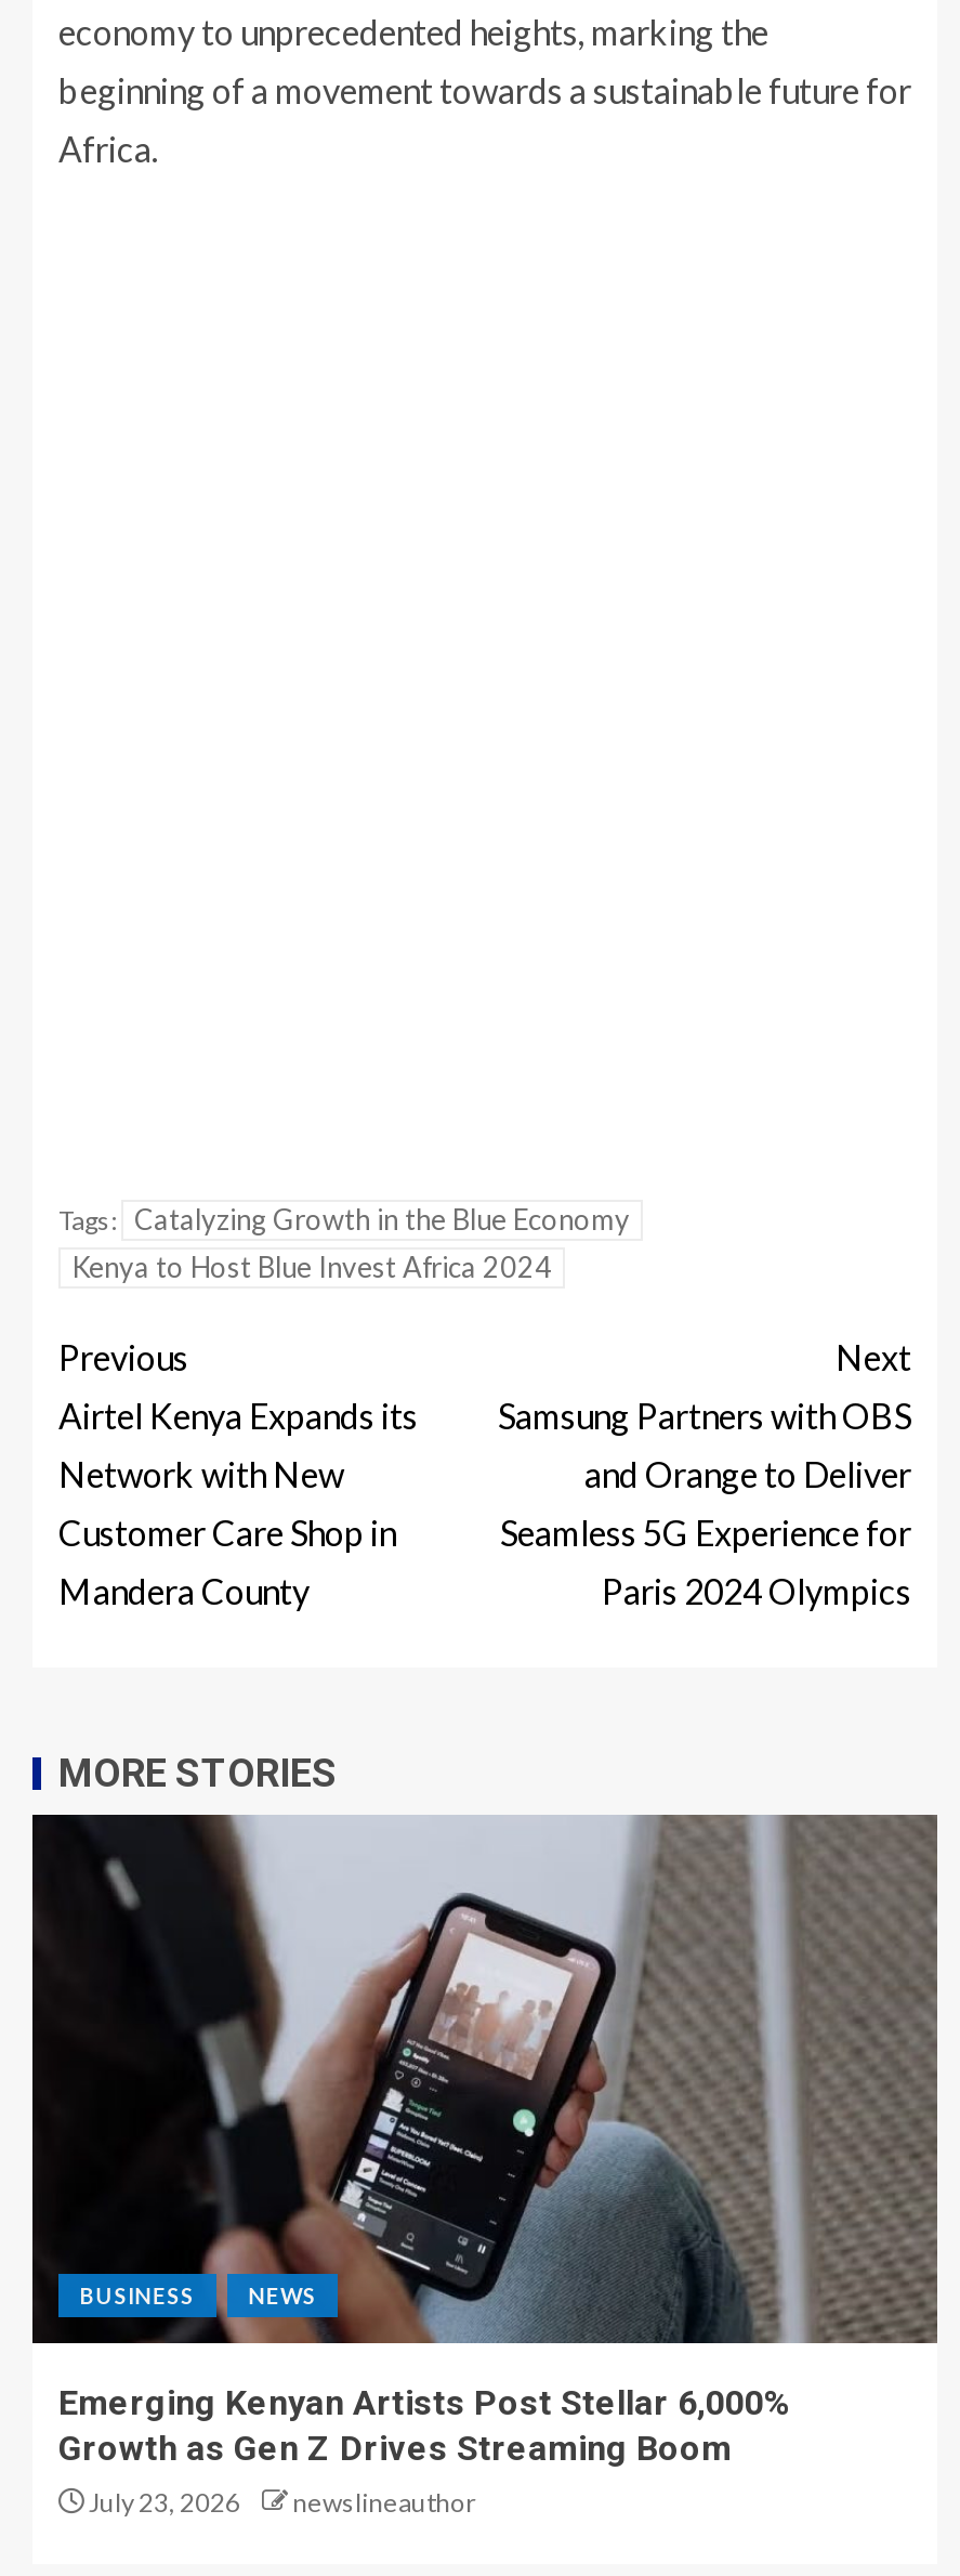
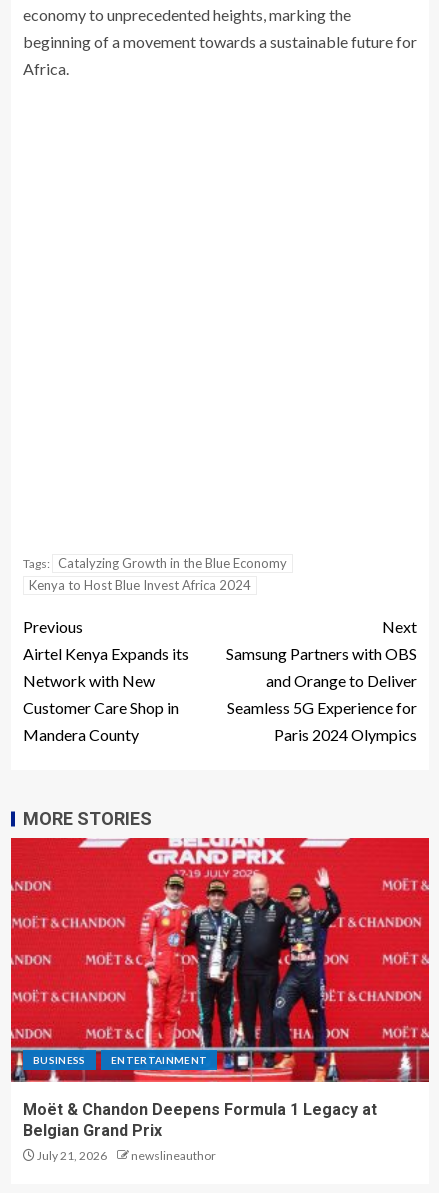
[30,1813,939,2345] [image] | NEWS -> [10,837,430,1083] [image] | ENTERTAINMENT
[58,2383,792,2520] Emerging Kenyan Artists Post Stellar 6,000% | Growth as Gen Z Drives Streaming Boom | July 23, 2026 -> [23,1100,377,1163] Moët & Chandon Deepens Formula 1 Legacy at | Belgian Grand Prix | July 21, 2026

